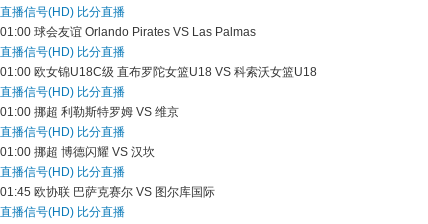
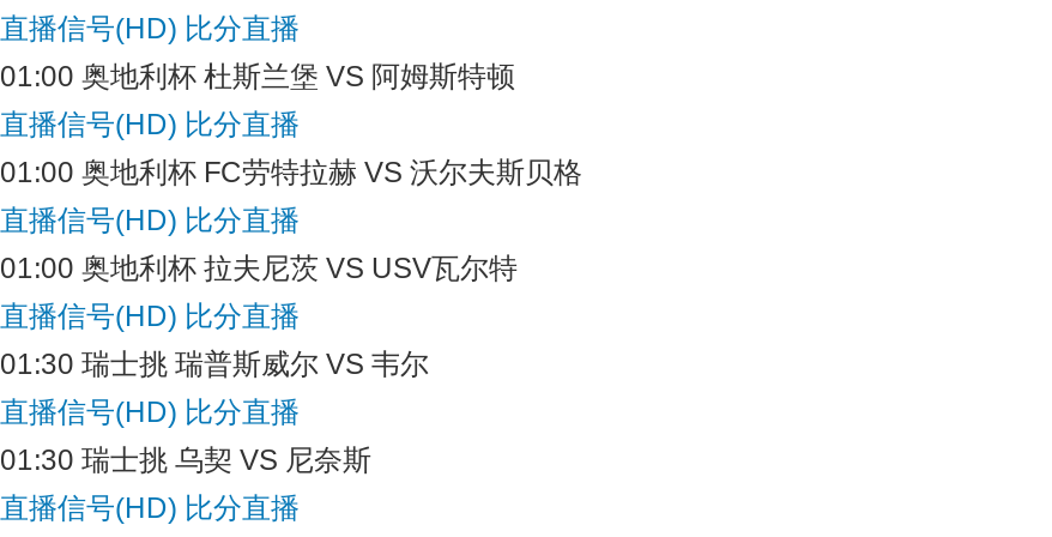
[0,25,256,39] 01:00 球会友谊Orlando Pirates VS Las Palmas -> [0,60,515,93] 01:00 奥地利杯杜斯兰堡 VS 阿姆斯特顿
[0,65,317,79] 01:00 欧女锦U18C级直布罗陀女篮U18 VS 科索沃女篮U18 -> [0,156,582,189] 01:00 奥地利杯FC劳特拉赫 VS 沃尔夫斯贝格
[0,105,179,119] 01:00 挪超利勒斯特罗姆 VS 维京 -> [0,252,518,285] 01:00 奥地利杯拉夫尼茨 VS USV瓦尔特
[0,145,155,159] 01:00 挪超博德闪耀 VS 汉坎 -> [0,348,429,381] 01:30 瑞士挑瑞普斯威尔 VS 韦尔
[0,185,215,199] 01:45 欧协联巴萨克赛尔 VS 图尔库国际 -> [0,444,371,477] 01:30 瑞士挑乌契 VS 尼奈斯

